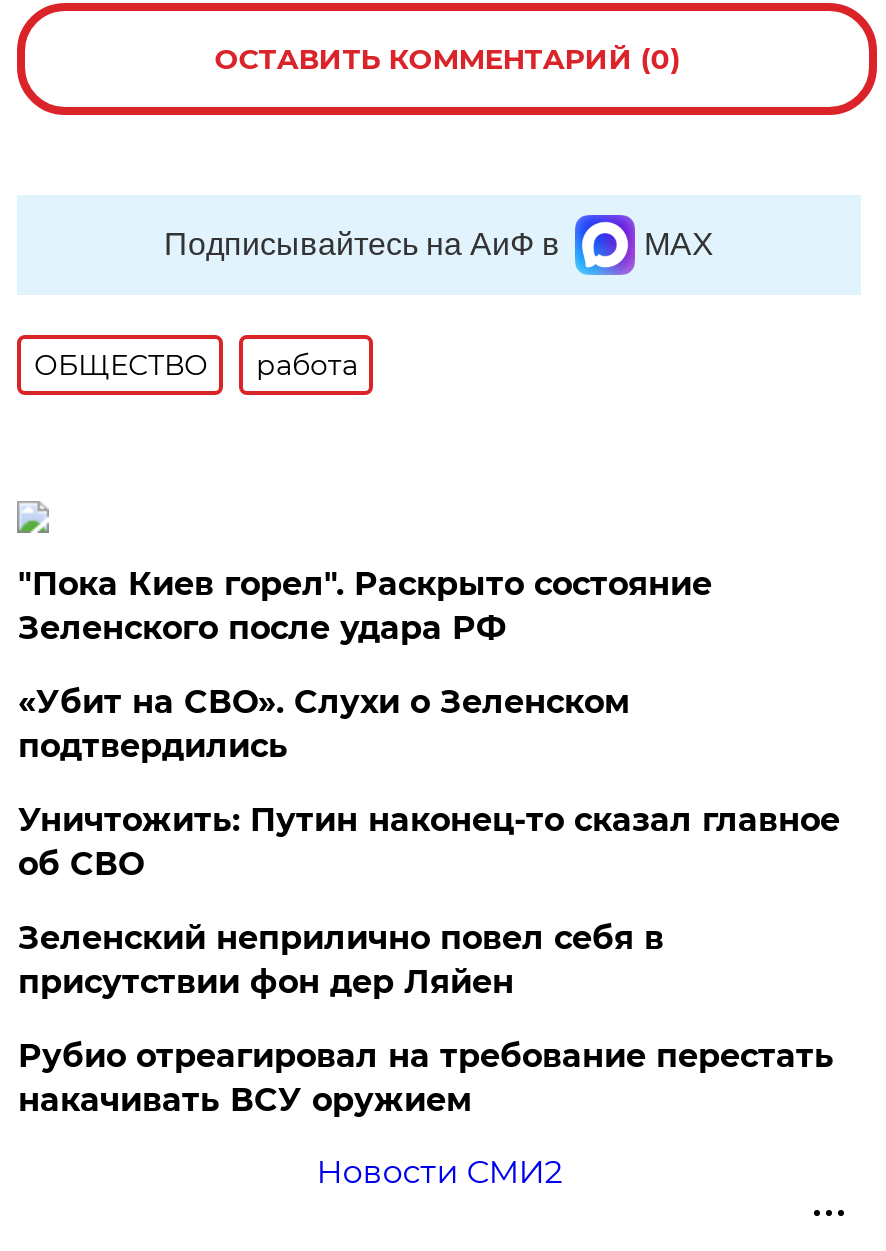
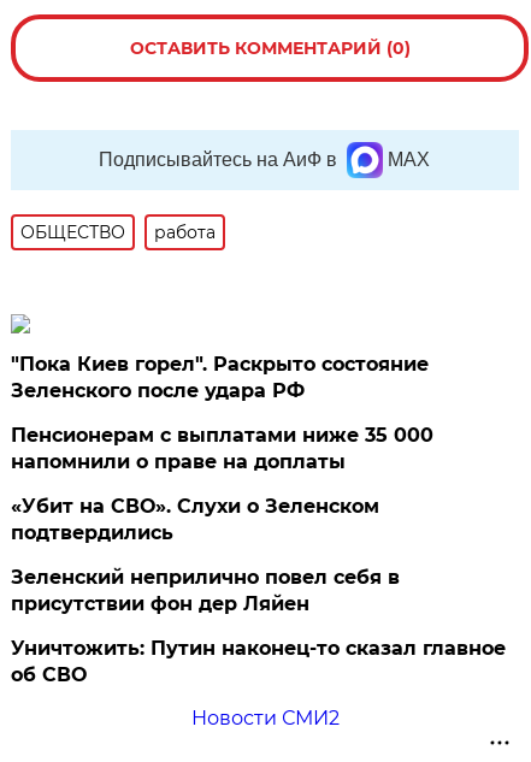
none -> [11,424,434,473] Пенсионерам с выплатами ниже 35 000 | напомнили о праве на доплаты
moved [18,683,630,765] -> [11,495,380,544]: «Убит на СВО». Слухи о Зеленском | подтвердились
moved [18,801,840,883] -> [11,637,506,686]: Уничтожить: Путин наконец-то сказал главное | об СВО
[18,1037,834,1119] Рубио отреагировал на требование перестать | накачивать ВСУ оружием -> none

